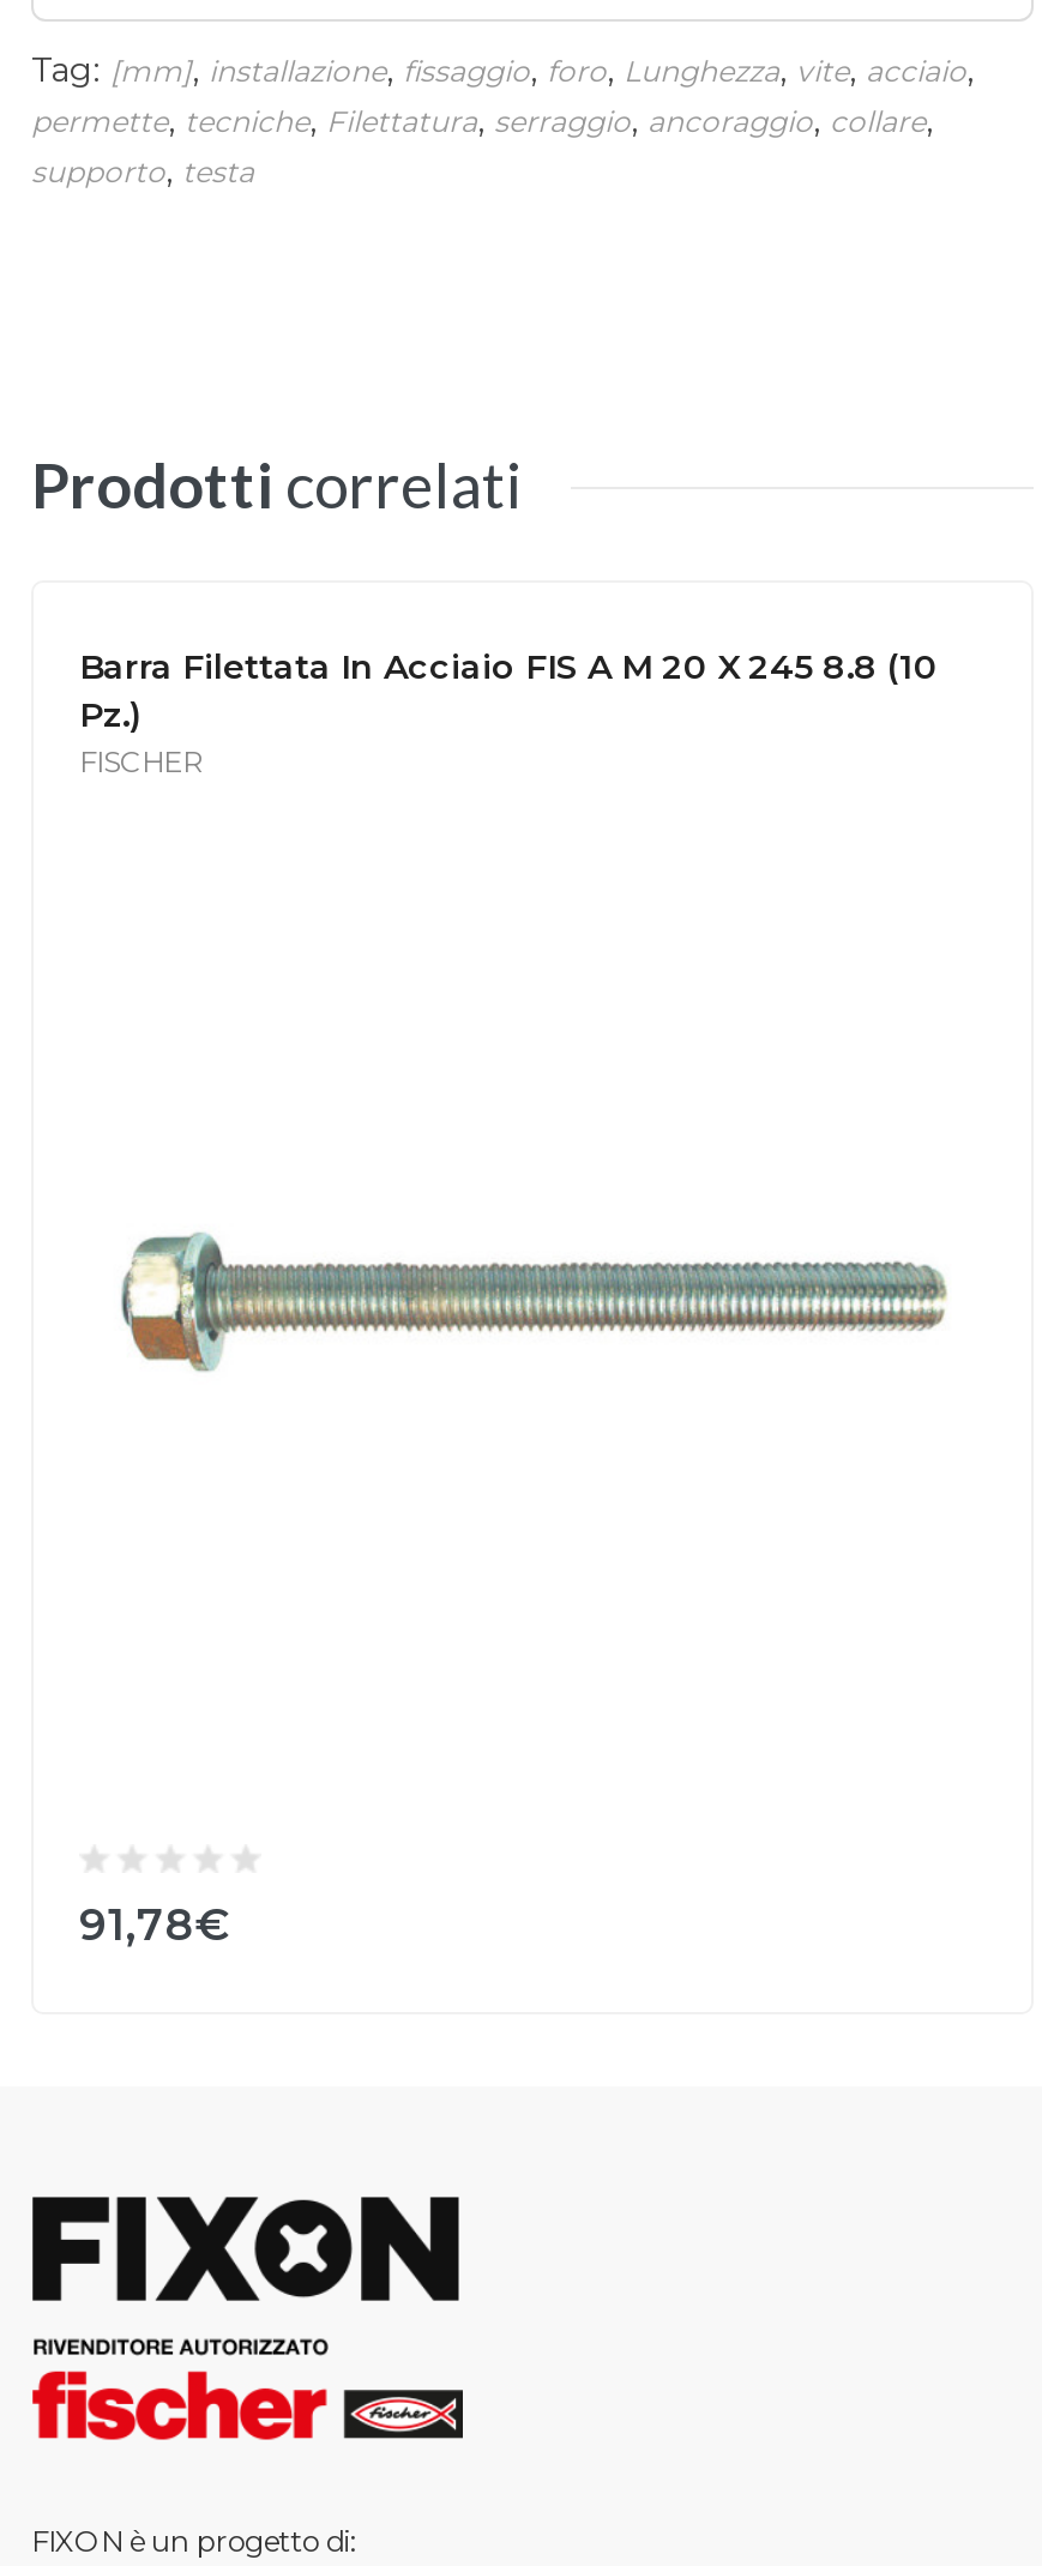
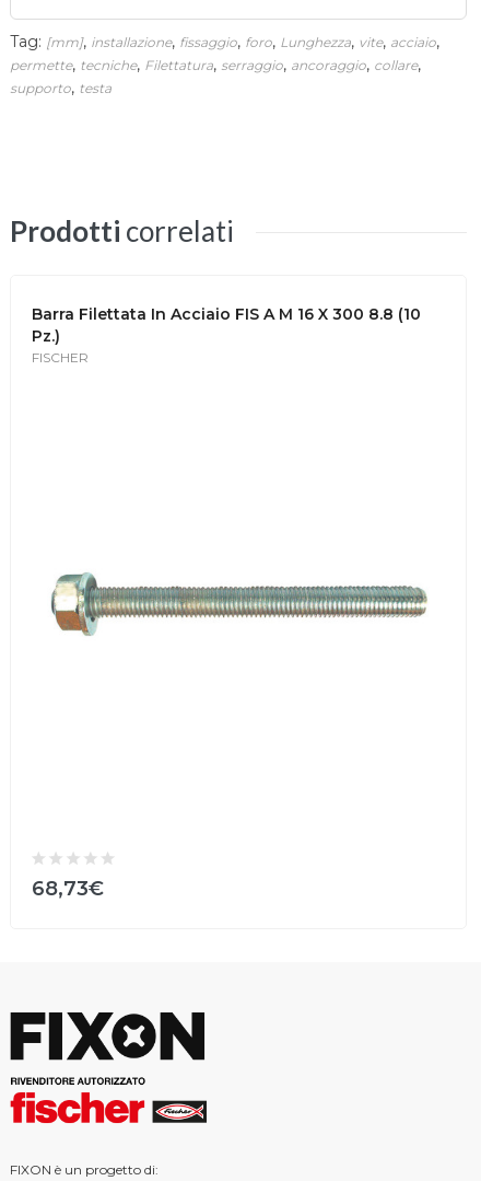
[79,646,938,689] Barra Filettata In Acciaio FIS A M 20 X 245 8.8 (10 -> [32,305,421,324] Barra Filettata In Acciaio FIS A M 16 X 300 8.8 (10
[79,1900,228,1953] 91,78€ -> [32,877,104,901] 68,73€

